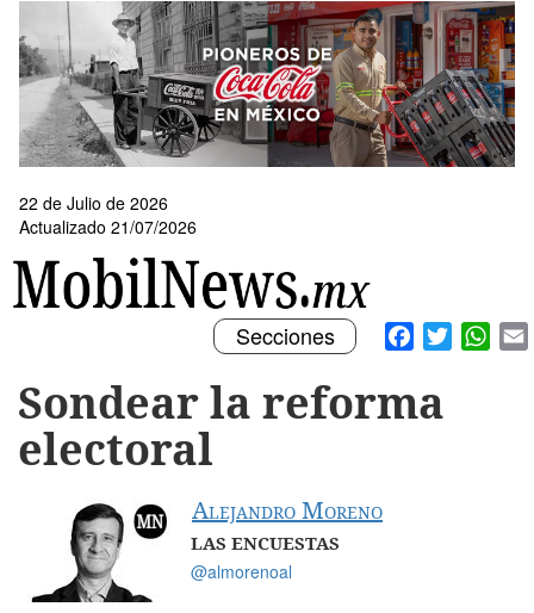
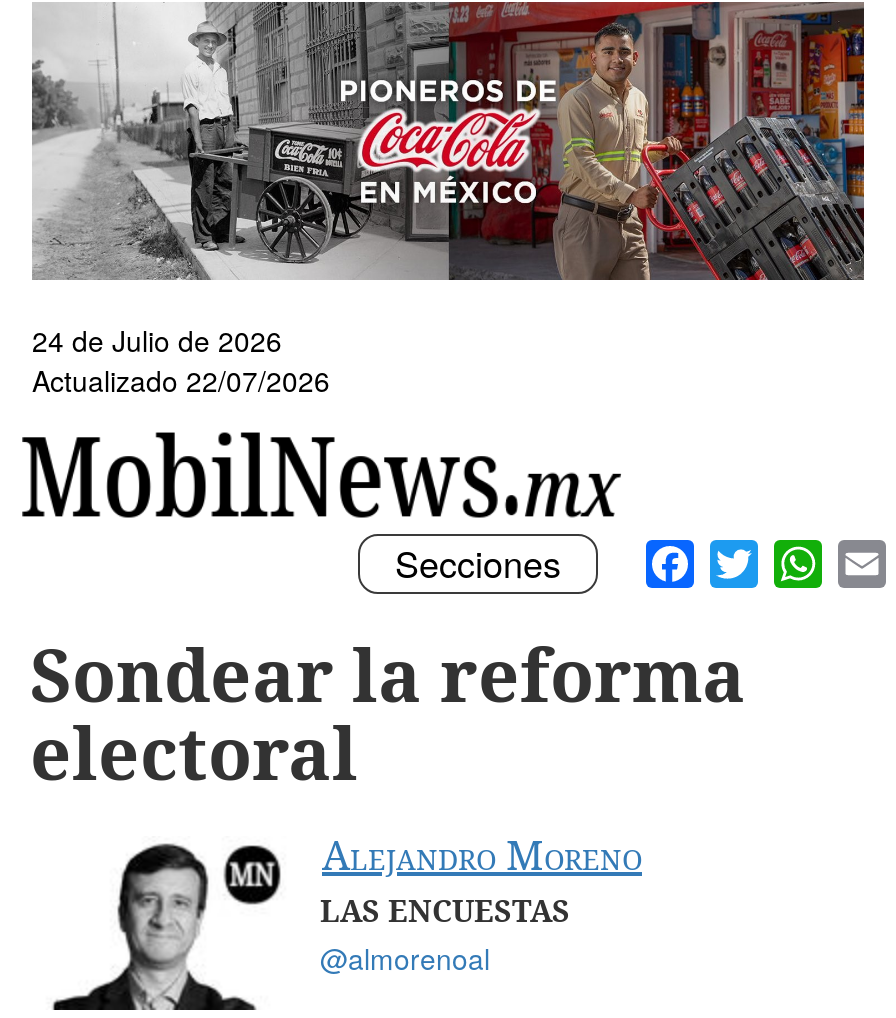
[19,190,168,214] 22 de Julio de 2026 -> [32,319,282,359] 24 de Julio de 2026
[19,214,197,238] Actualizado 21/07/2026 -> [32,359,330,399] Actualizado 22/07/2026

